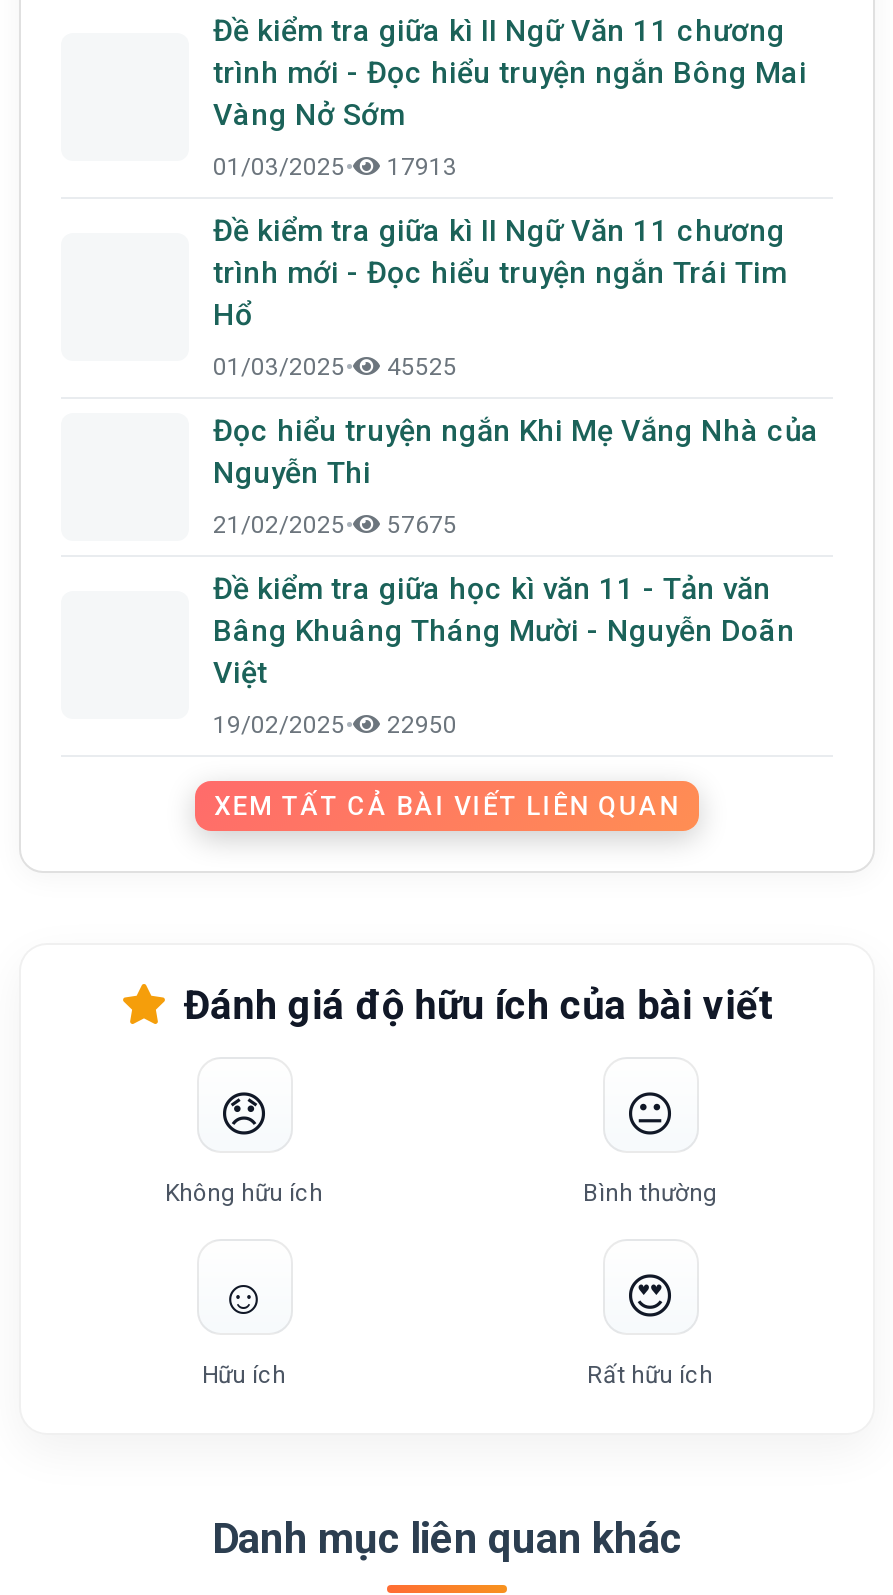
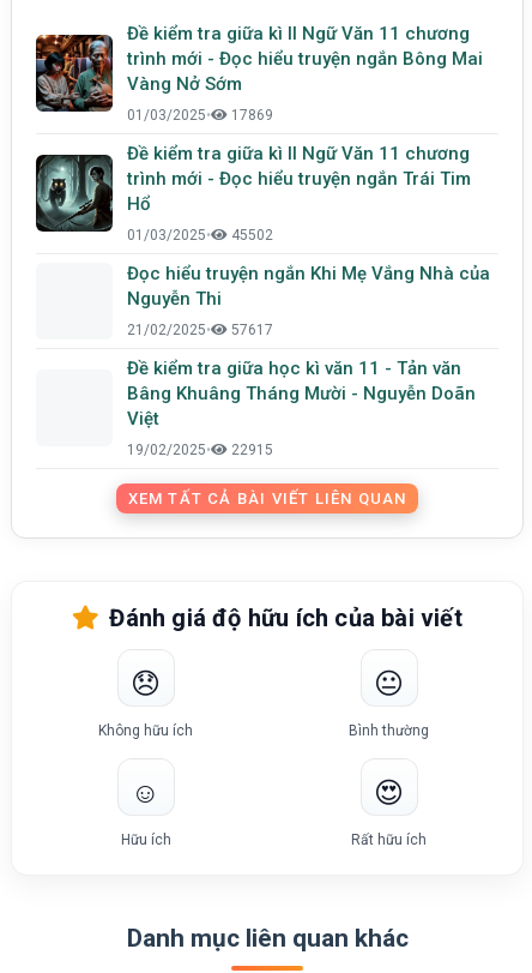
none -> [35,34,114,113] [image]
[213,153,457,181] 01/03/2025• 17913 -> [127,107,273,123] 01/03/2025• 17869
none -> [35,154,114,233] [image]
[213,353,457,381] 01/03/2025• 45525 -> [127,227,273,243] 01/03/2025• 45502
[213,511,457,539] 21/02/2025• 57675 -> [127,321,273,338] 21/02/2025• 57617
[213,711,457,739] 19/02/2025• 22950 -> [127,441,273,458] 19/02/2025• 22915

